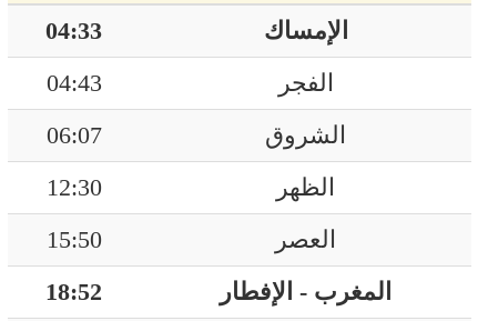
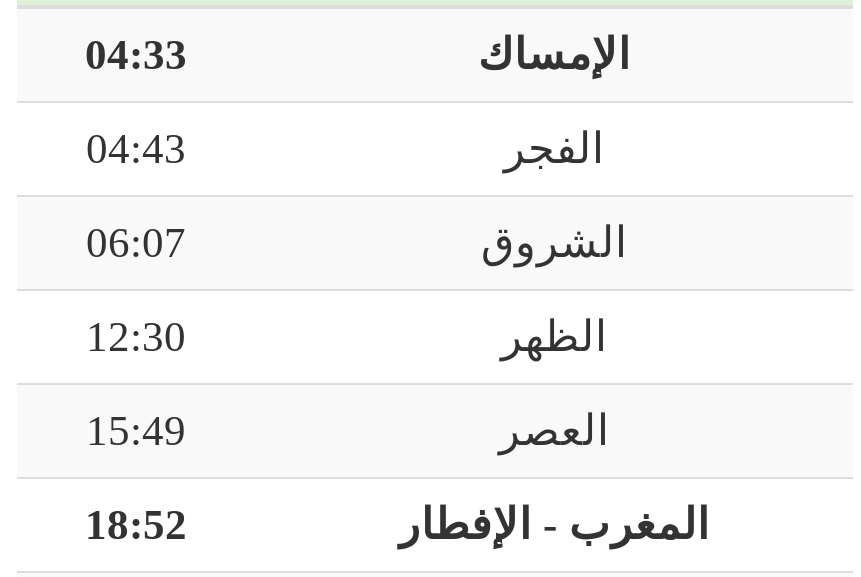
[46,227,101,253] 15:50 -> [86,407,186,455] 15:49

